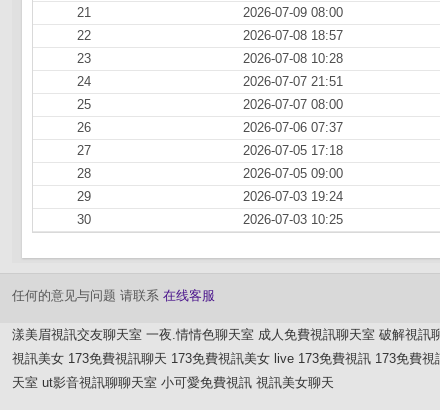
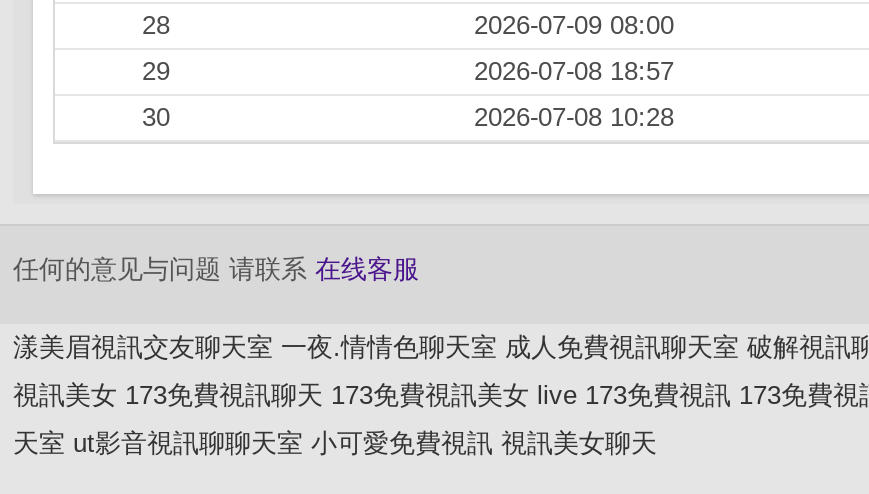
[76,5,90,20] 21 -> [142,10,170,40] 28
[76,28,90,43] 22 -> [142,56,170,86] 29
[76,51,90,66] 23 -> [142,102,170,132] 30
[76,74,342,227] 24 | 2026-07-07 21:51 | 25 | 2026-07-07 08:00 | 26 | 2026-07-06 07:37 | 27 | 2026-07-05 17:18 | 28 | 2026-07-05 09:00 | 29 | 2026-07-03 19:24 | 30 | 2026-07-03 10:25 -> none

